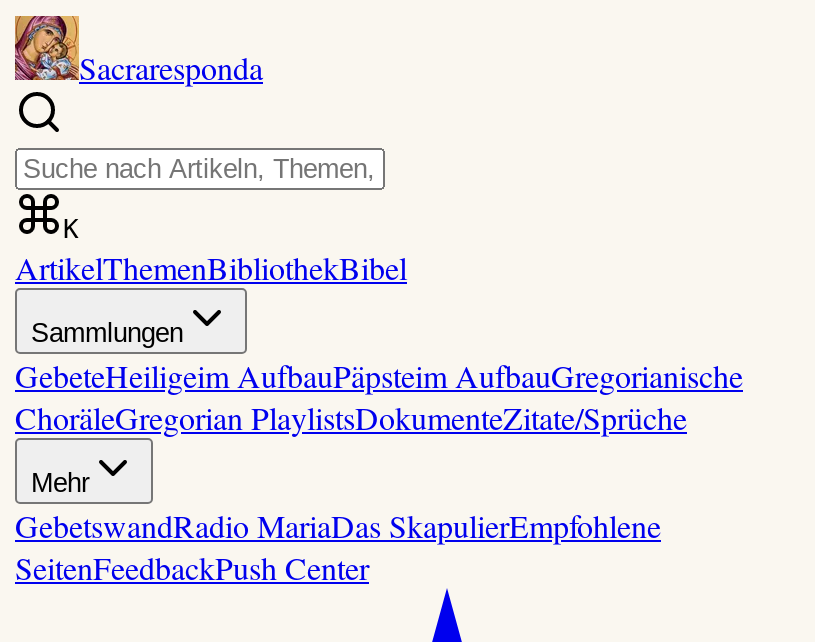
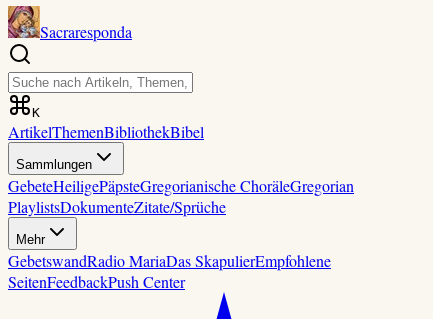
[15,354,743,438] GebeteHeiligeim AufbauPäpsteim AufbauGregorianische | ChoräleGregorian PlaylistsDokumenteZitate/Sprüche -> [8,175,354,217] GebeteHeiligePäpsteGregorianische ChoräleGregorian | PlaylistsDokumenteZitate/Sprüche

